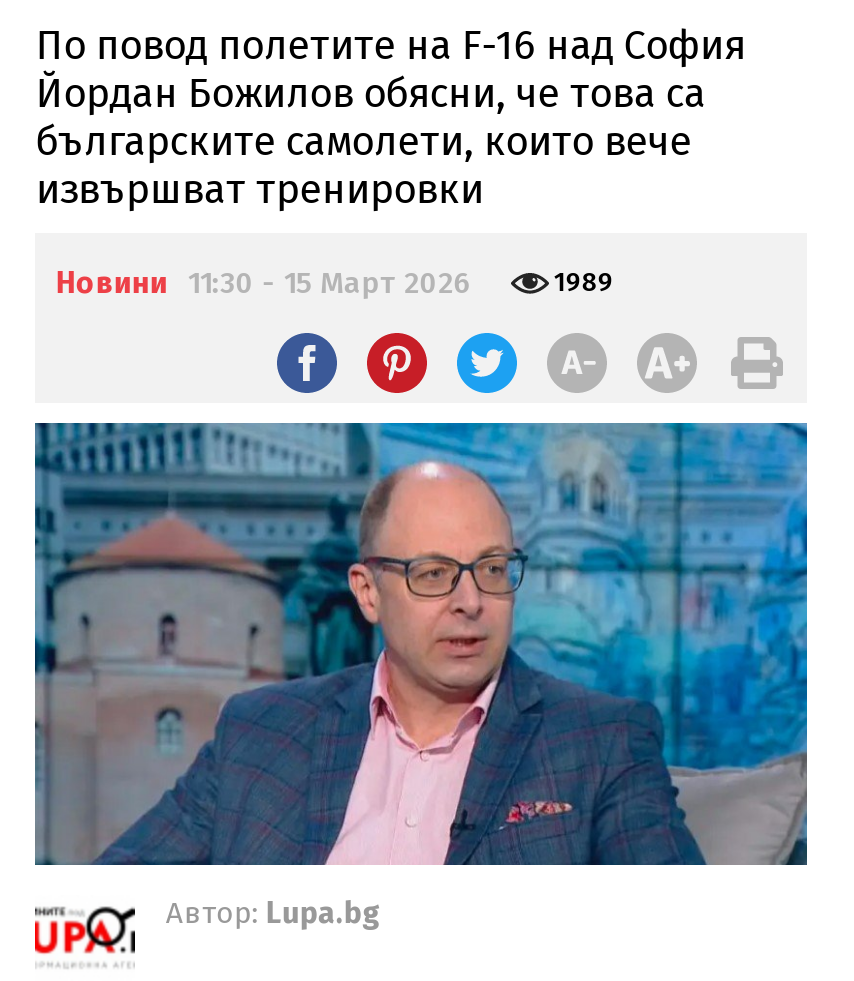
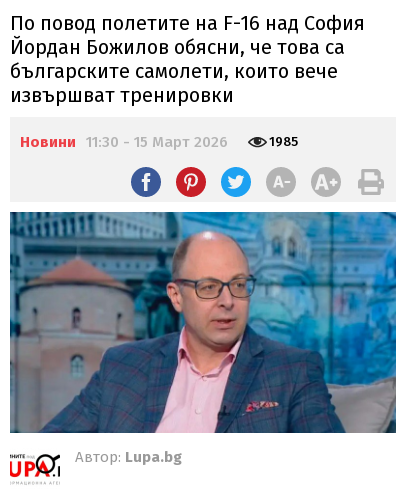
[554,267,614,297] 1989 -> [269,134,298,149] 1985

